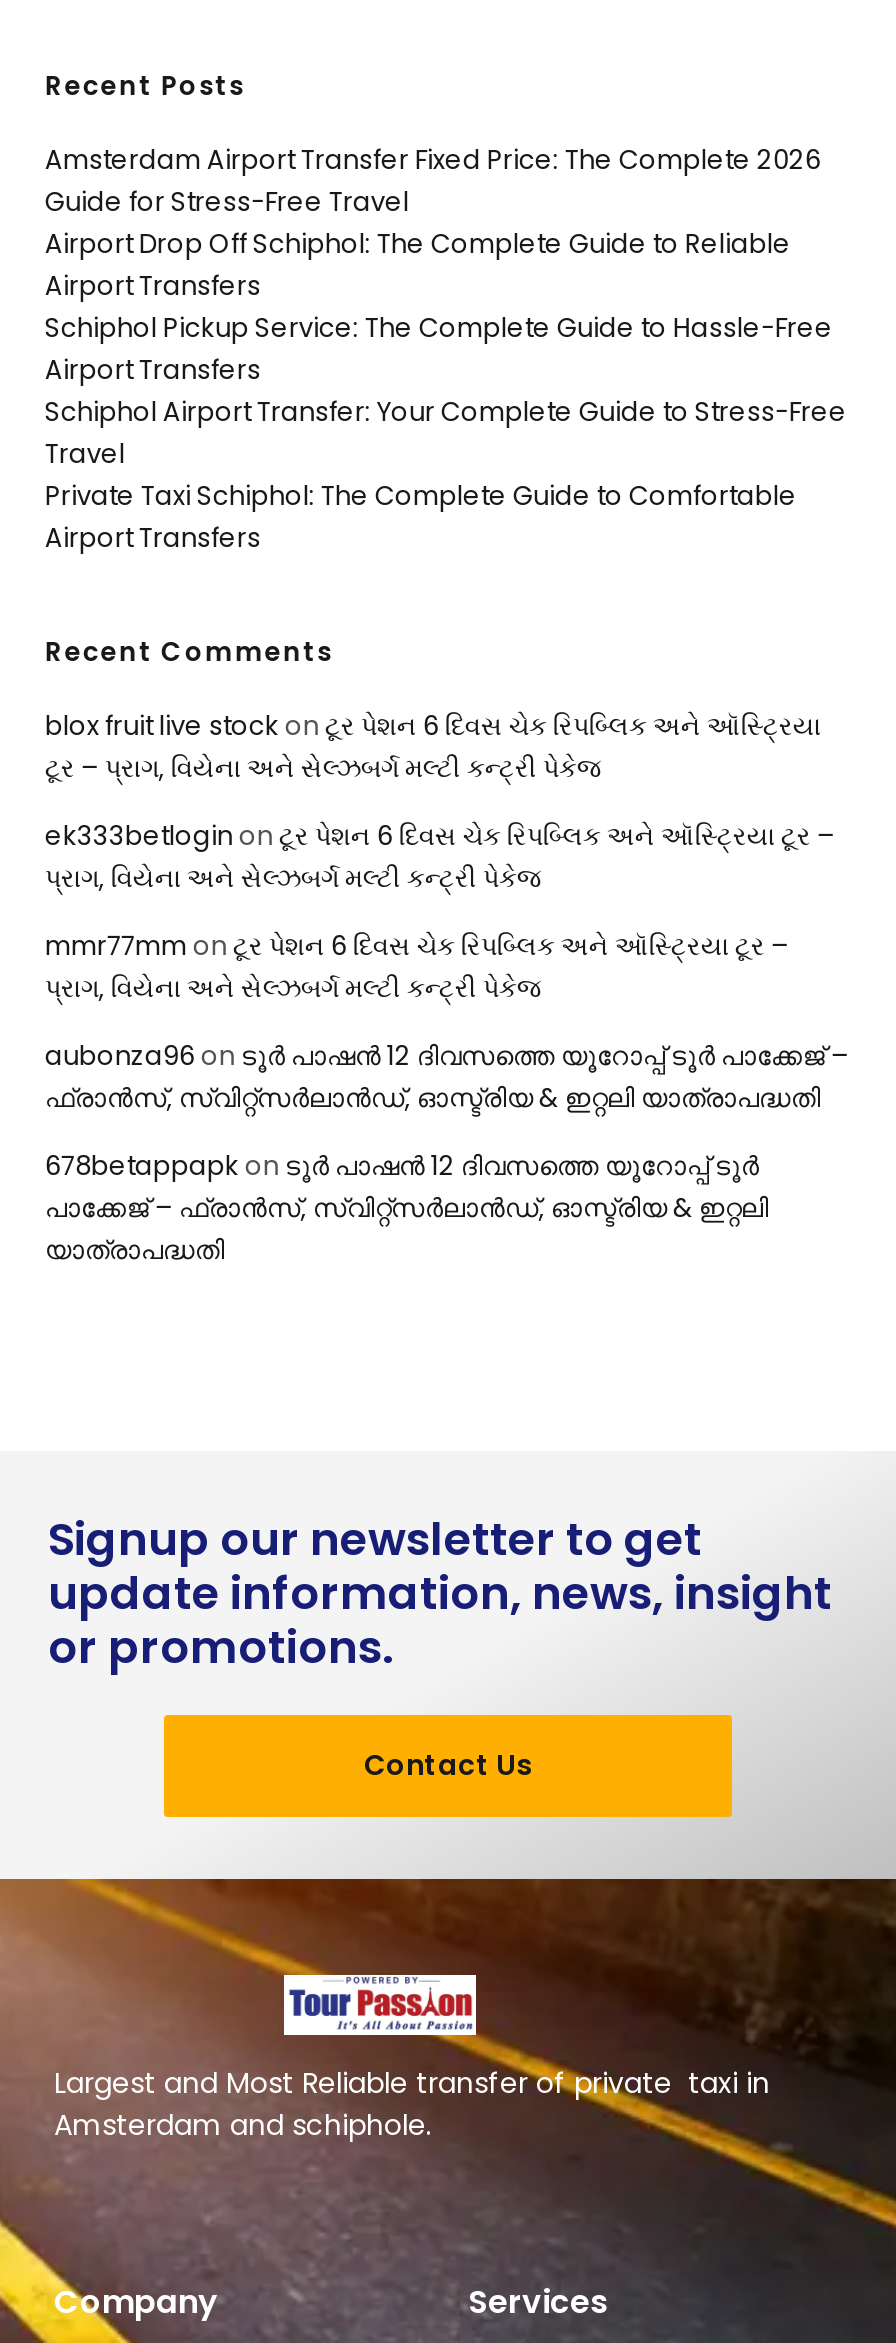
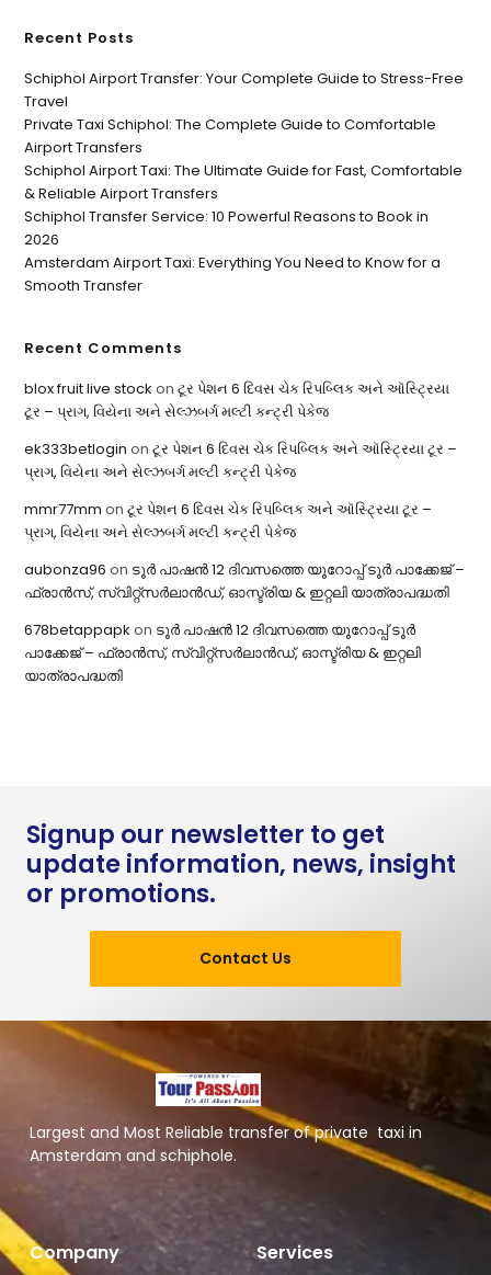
[45,141,833,389] Amsterdam Airport Transfer Fixed Price: The Complete 2026 | Guide for Stress-Free Travel | Airport Drop Off Schiphol: The Complete Guide to Reliable | Airport Transfers | Schiphol Pickup Service: The Complete Guide to Hassle-Free | Airport Transfers -> none
moved [45,393,847,557] -> [25,68,464,158]: Schiphol Airport Transfer: Your Complete Guide to Stress-Free | Travel | Private Taxi Schiphol: The Complete Guide to Comfortable | Airport Transfers
none -> [25,160,463,296] Schiphol Airport Taxi: The Ultimate Guide for Fast, Comfortable | & Reliable Airport Transfers | Schiphol Transfer Service: 10 Powerful Reasons to Book in | 2026 | Amsterdam Airport Taxi: Everything You Need to Know for a | Smooth Transfer

